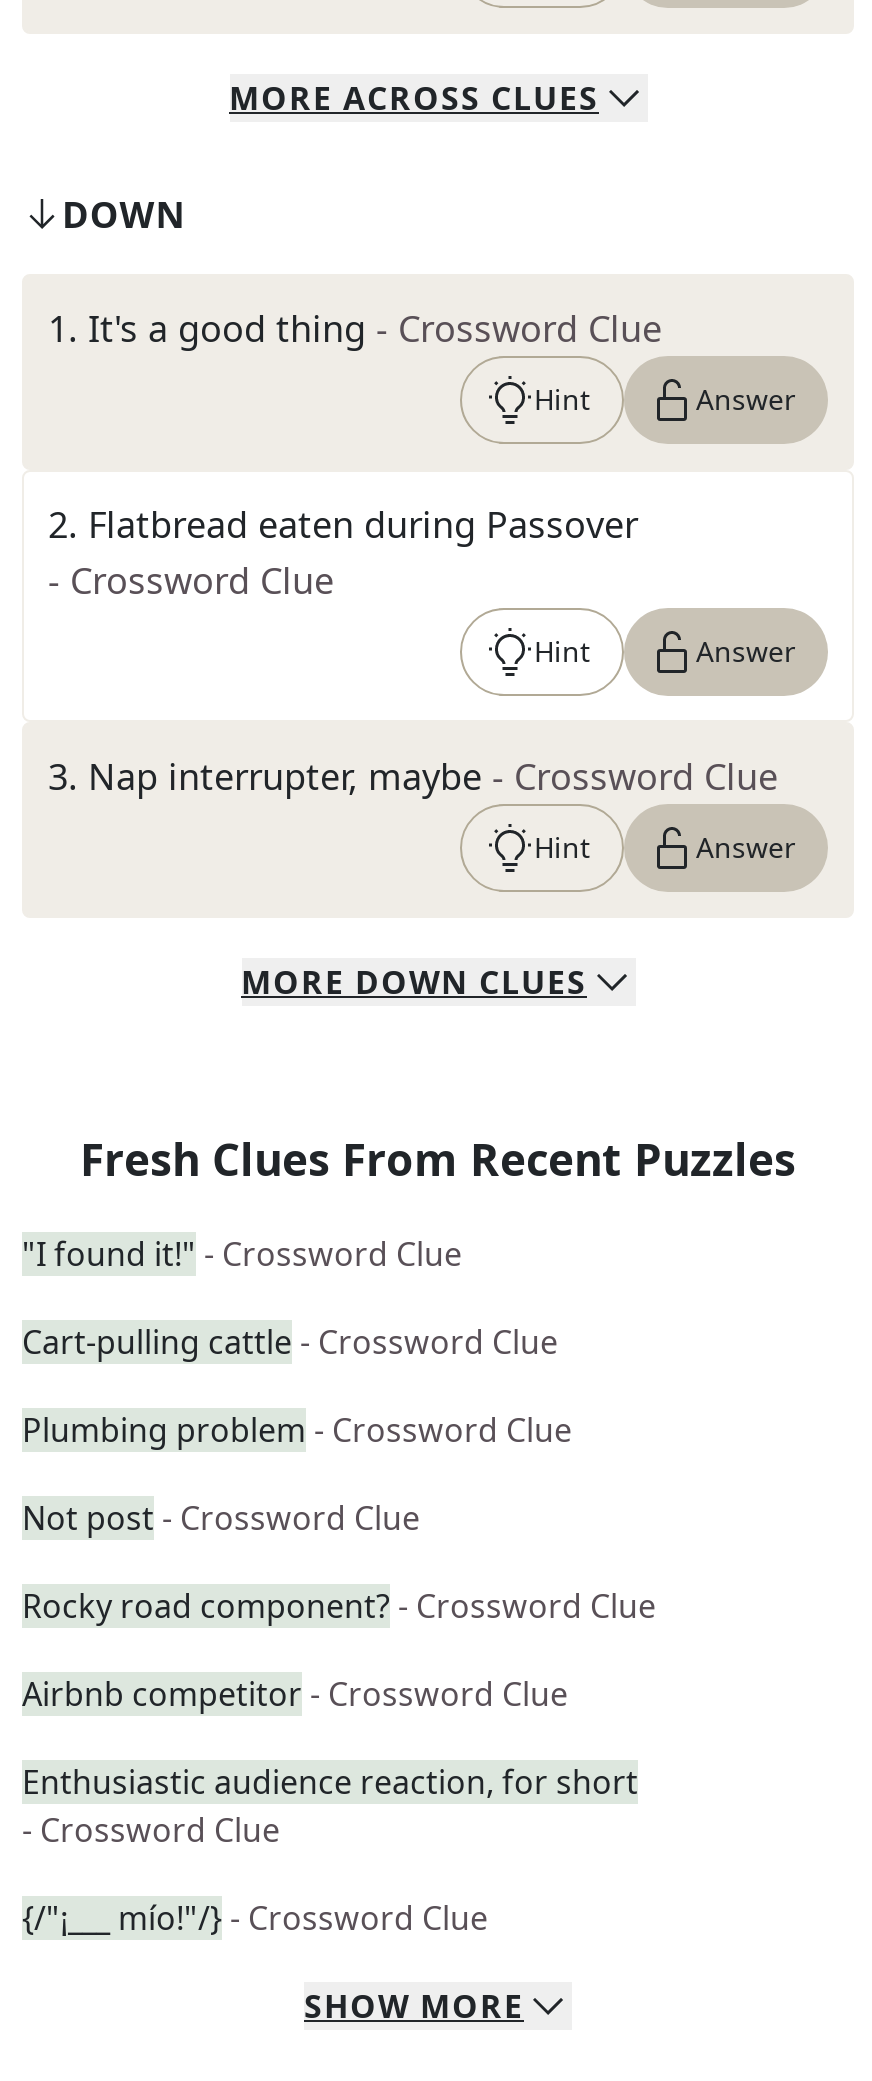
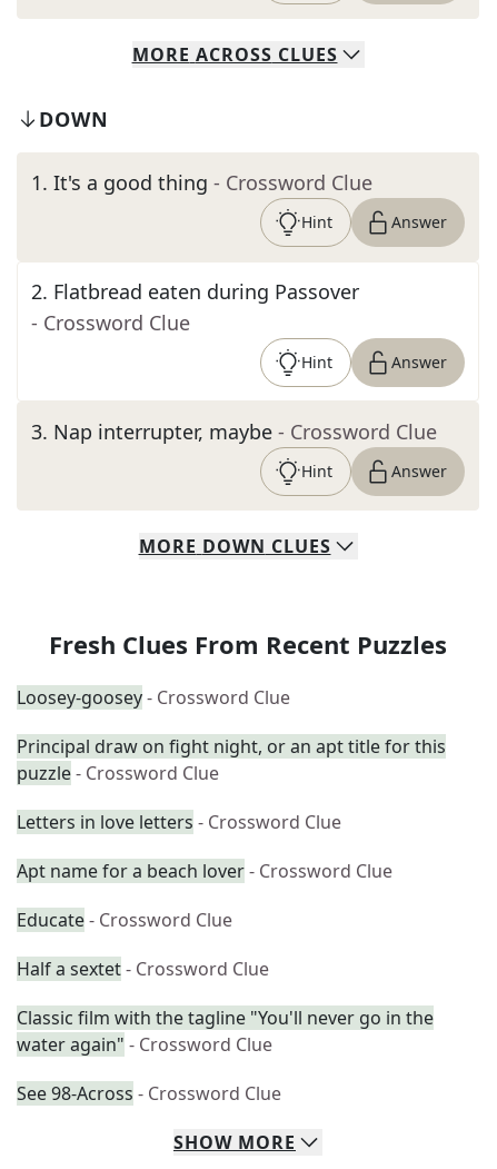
[22,1232,462,1276] "I found it!" - Crossword Clue -> [17,685,290,710] Loosey-goosey - Crossword Clue
[22,1320,558,1364] Cart-pulling cattle - Crossword Clue -> [17,734,446,785] Principal draw on fight night, or an apt title for this | puzzle - Crossword Clue
[22,1408,572,1452] Plumbing problem - Crossword Clue -> [17,810,341,834] Letters in love letters - Crossword Clue
[22,1496,420,1540] Not post - Crossword Clue -> [17,859,392,883] Apt name for a beach lover - Crossword Clue
[22,1584,656,1628] Rocky road component? - Crossword Clue -> [17,908,232,932] Educate - Crossword Clue
[22,1672,568,1716] Airbnb competitor - Crossword Clue -> [17,957,269,981] Half a sextet - Crossword Clue
[22,1760,638,1852] Enthusiastic audience reaction, for short | - Crossword Clue -> [17,1005,434,1057] Classic film with the tagline "You'll never go in the | water again" - Crossword Clue
[22,1896,488,1940] {/"¡___ mío!"/} - Crossword Clue -> [17,1081,281,1106] See 98-Across - Crossword Clue

